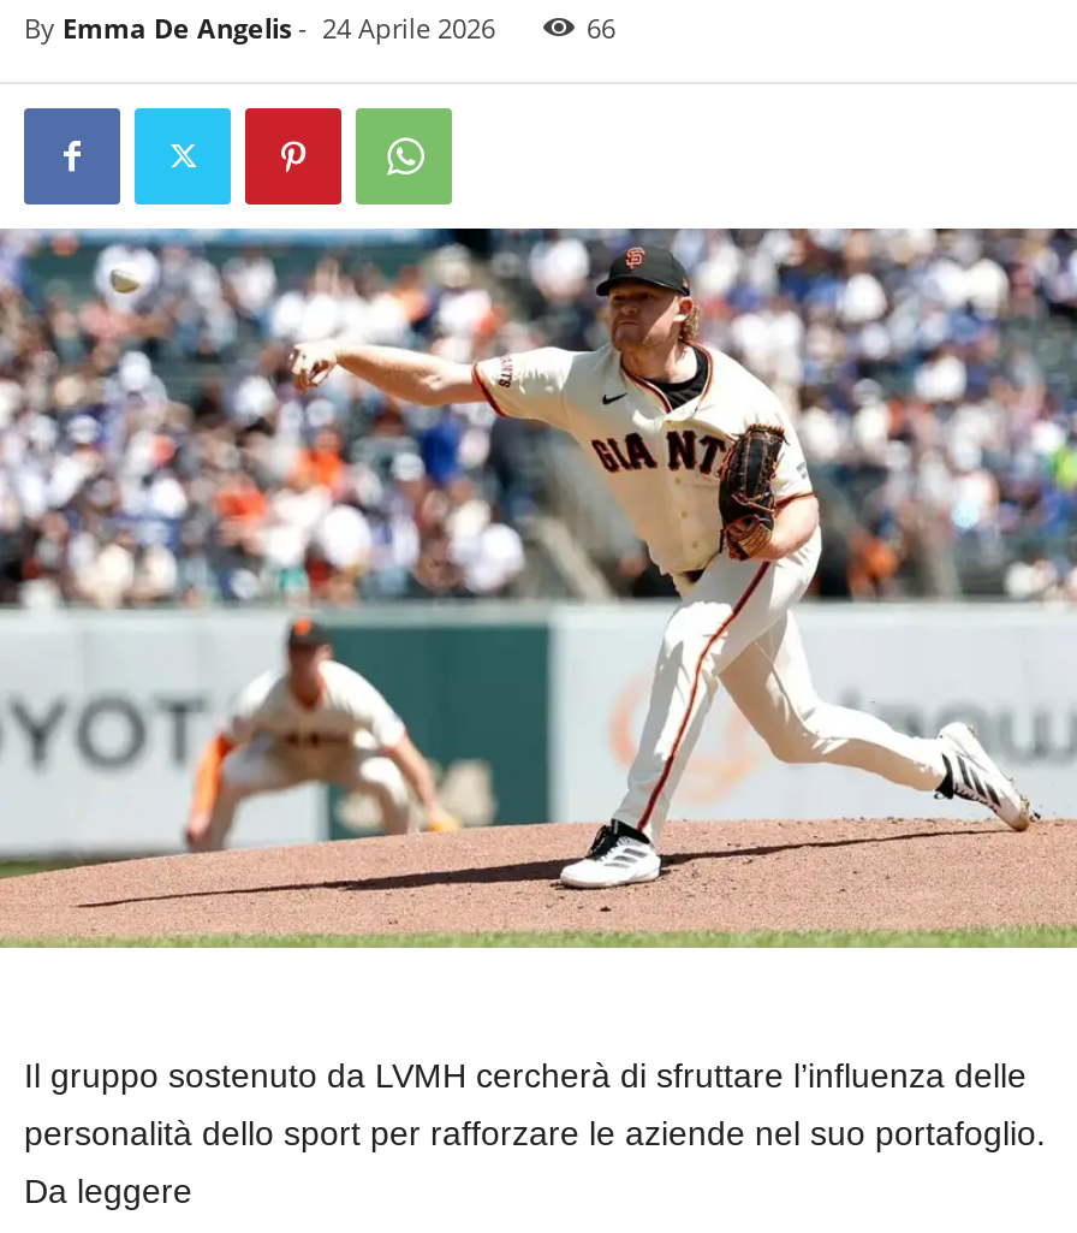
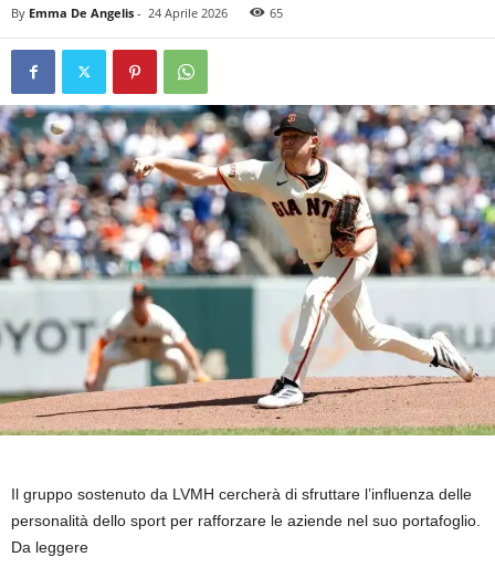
[587,10,615,46] 66 -> [270,4,283,21] 65

